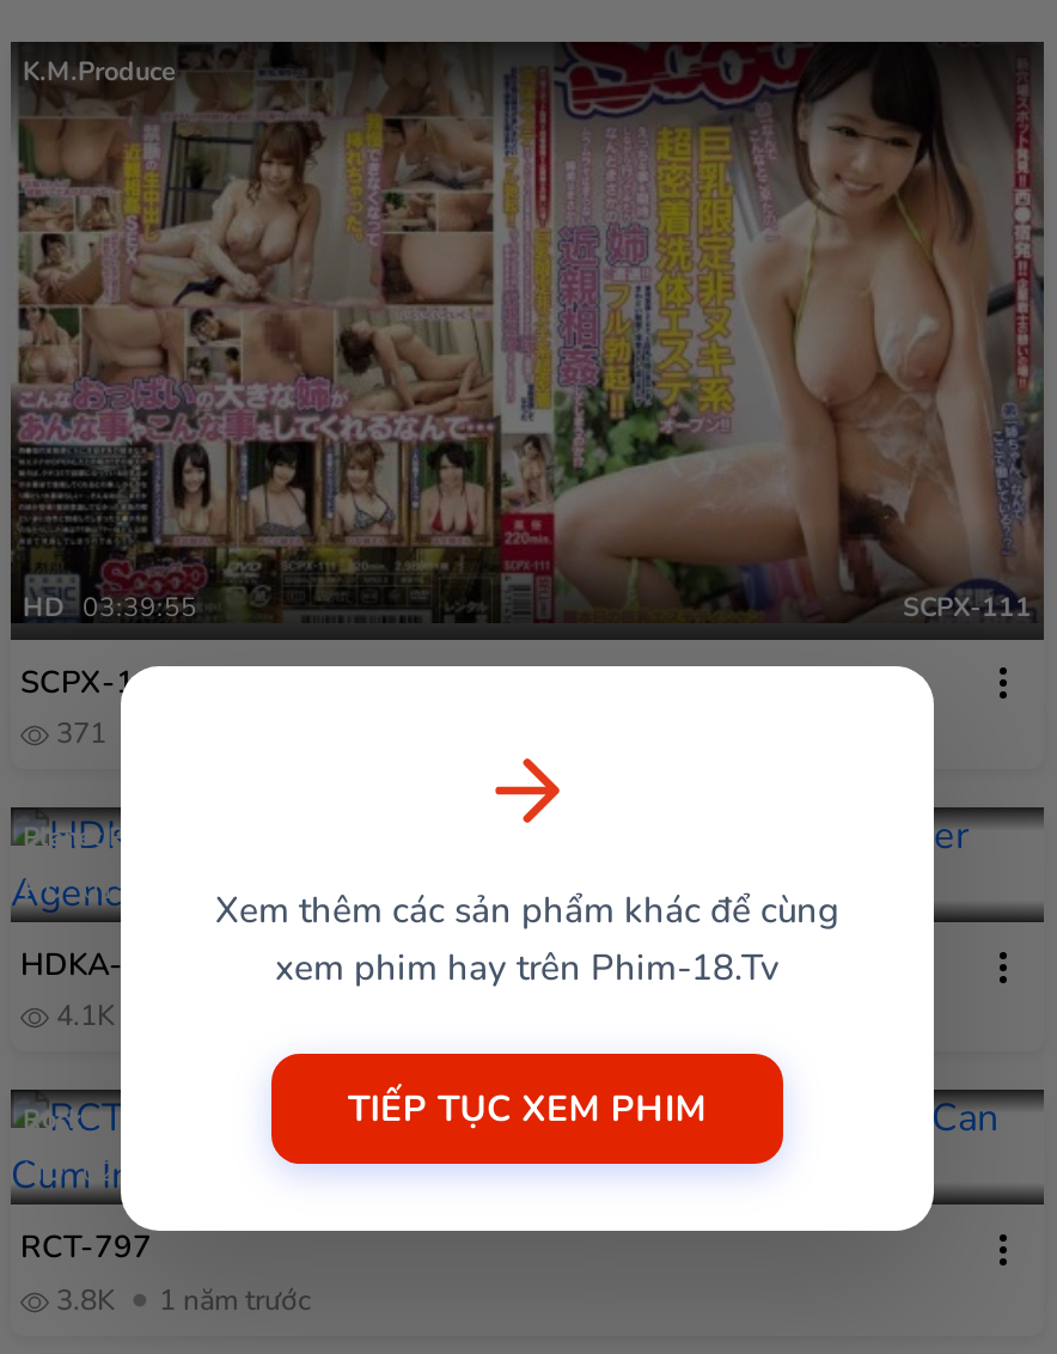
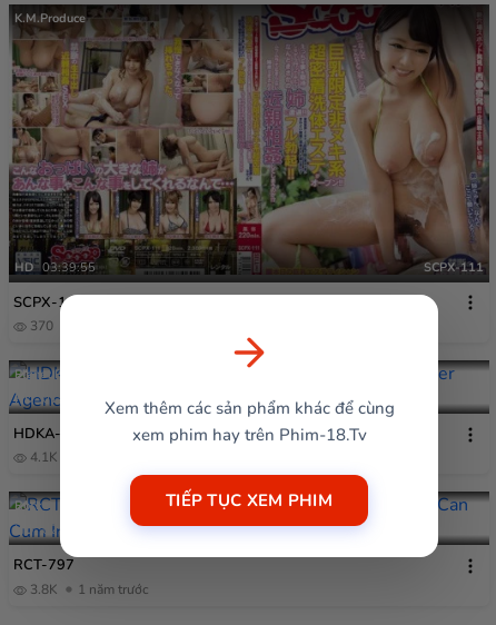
[49,715,114,753] 371 -> [27,317,57,335] 370

